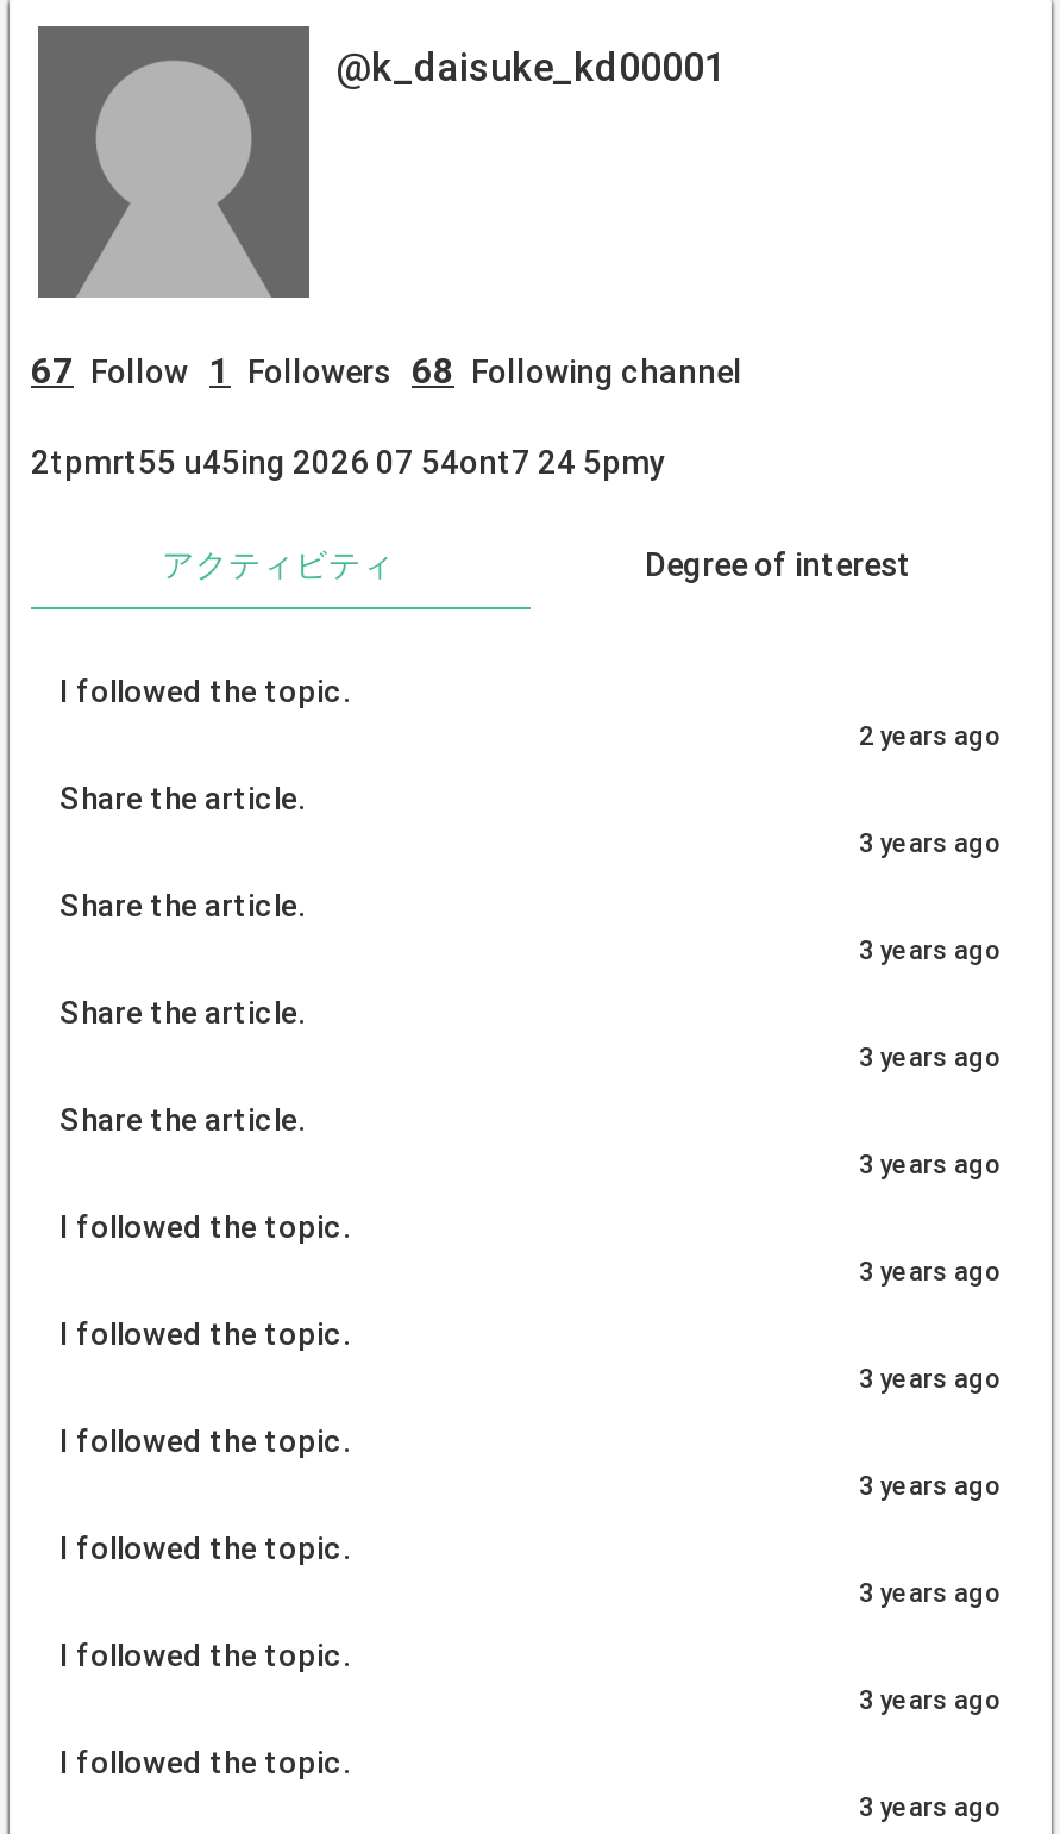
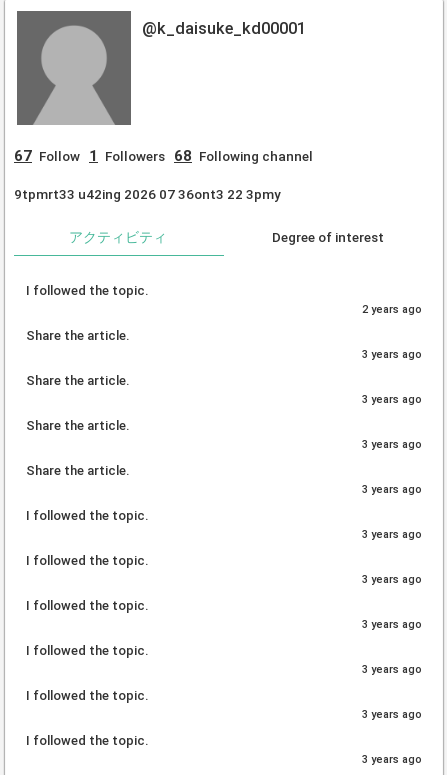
[31,443,666,481] 2tpmrt55 u45ing 2026 07 54ont7 24 5pmy -> [14,186,281,202] 9tpmrt33 u42ing 2026 07 36ont3 22 3pmy

